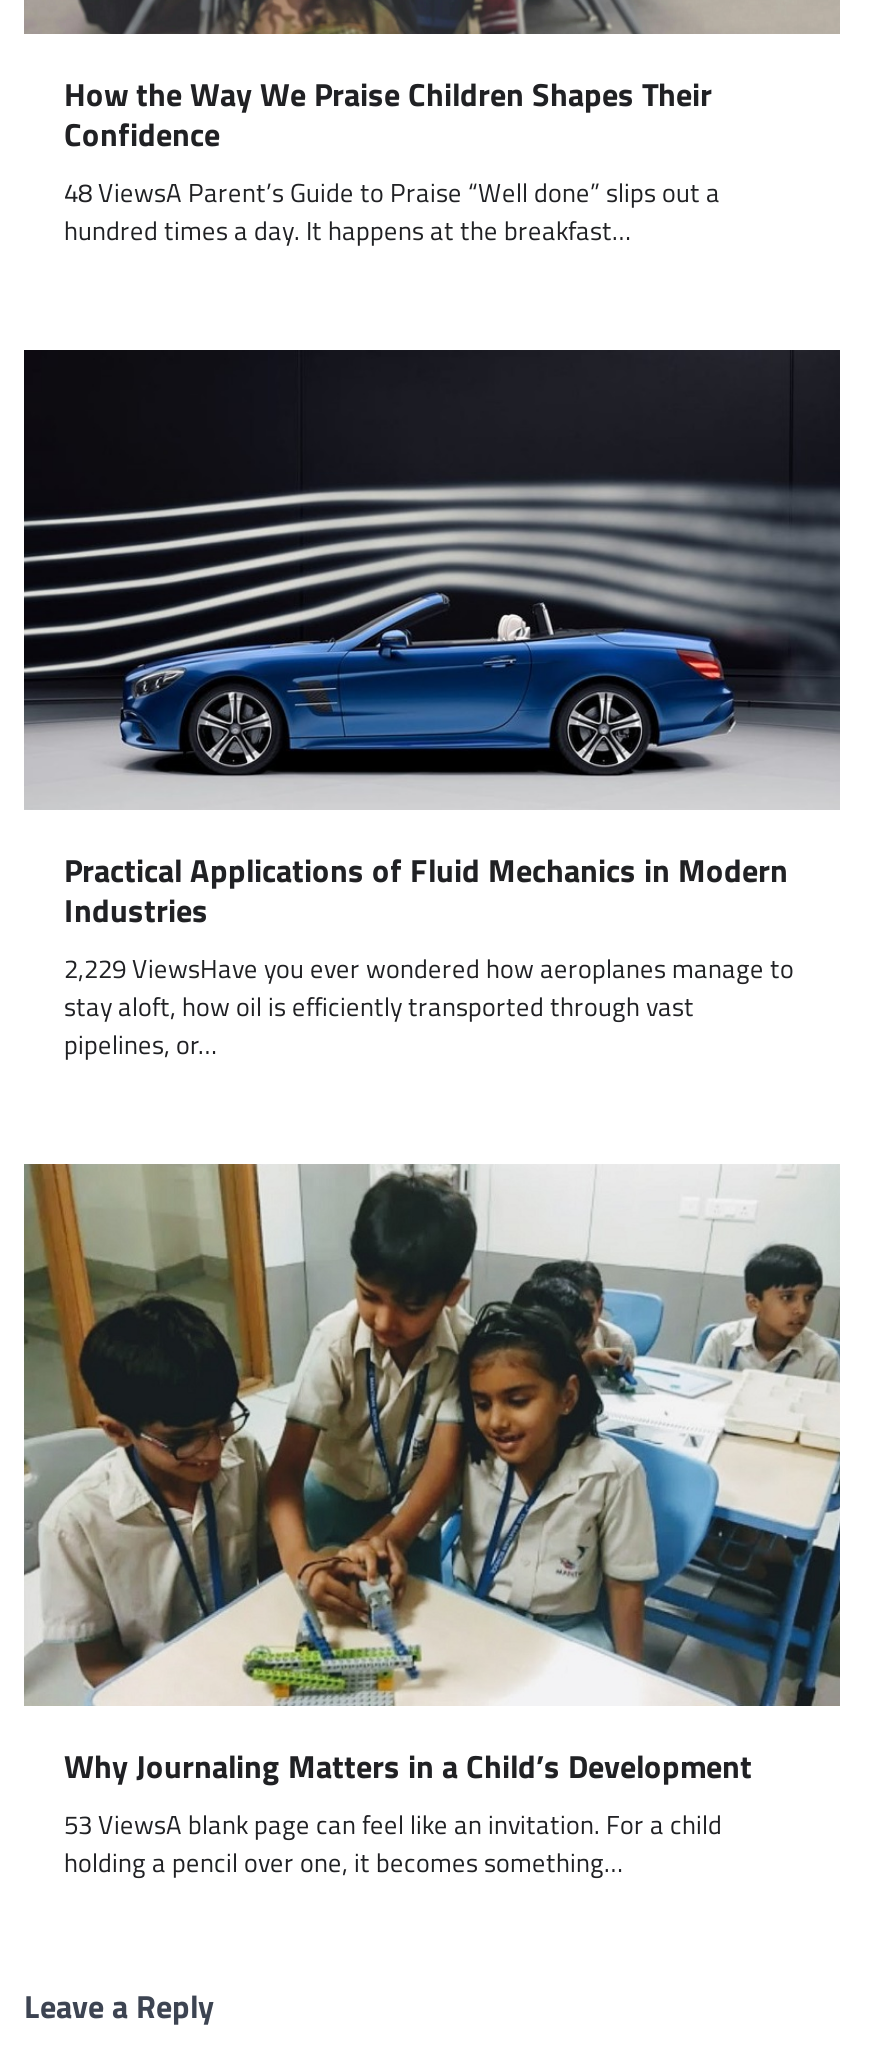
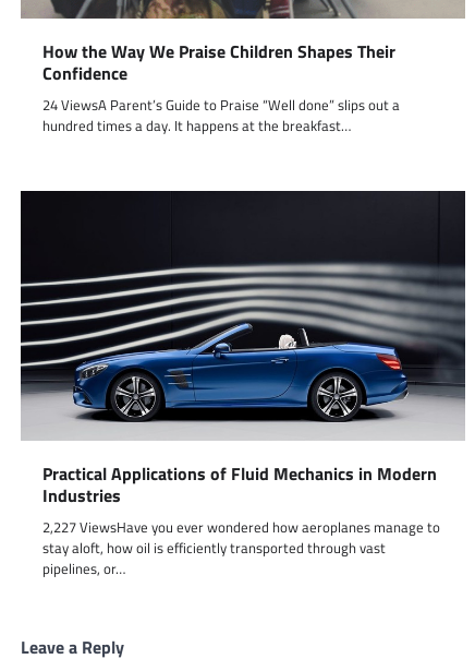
[64,172,720,212] 48 ViewsA Parent’s Guide to Praise “Well done” slips out a -> [42,94,400,116] 24 ViewsA Parent’s Guide to Praise “Well done” slips out a
[64,947,794,987] 2,229 ViewsHave you ever wondered how aeroplanes manage to -> [42,517,440,538] 2,227 ViewsHave you ever wondered how aeroplanes manage to
[22,1162,842,1883] [image] | Why Journaling Matters in a Child’s Development | 53 ViewsA blank page can feel like an invitation. For a child | holding a pencil over one, it becomes something… -> none

